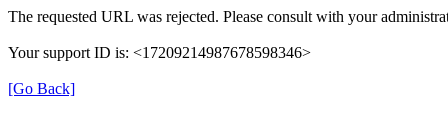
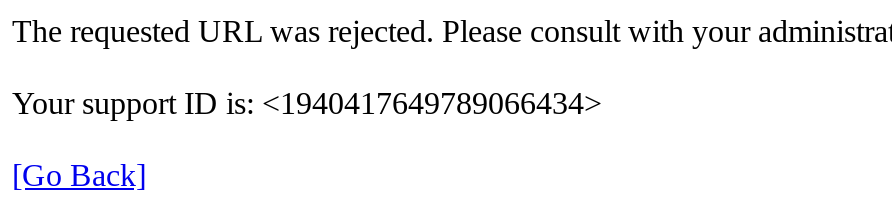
[8,44,311,61] Your support ID is: <17209214987678598346> -> [12,86,602,120] Your support ID is: <1940417649789066434>

